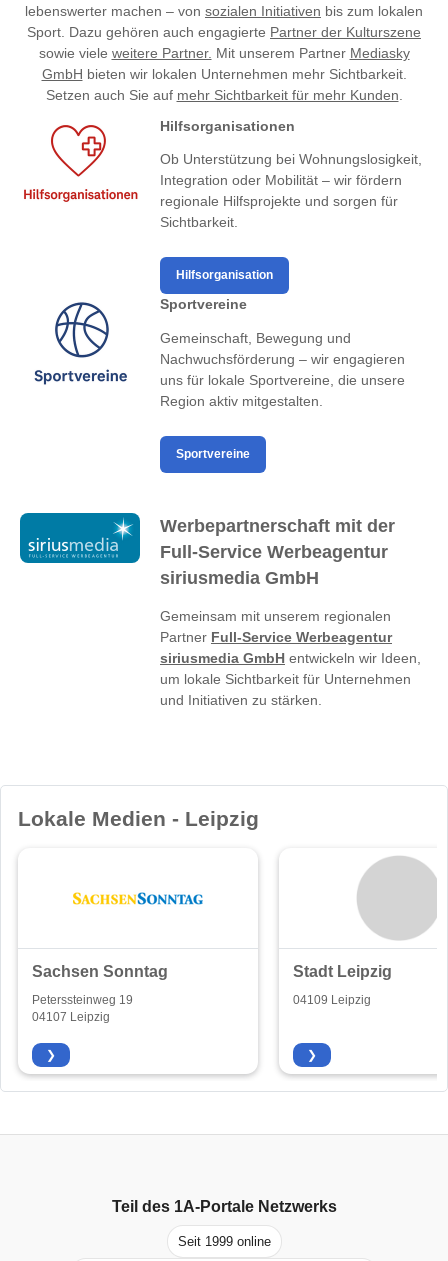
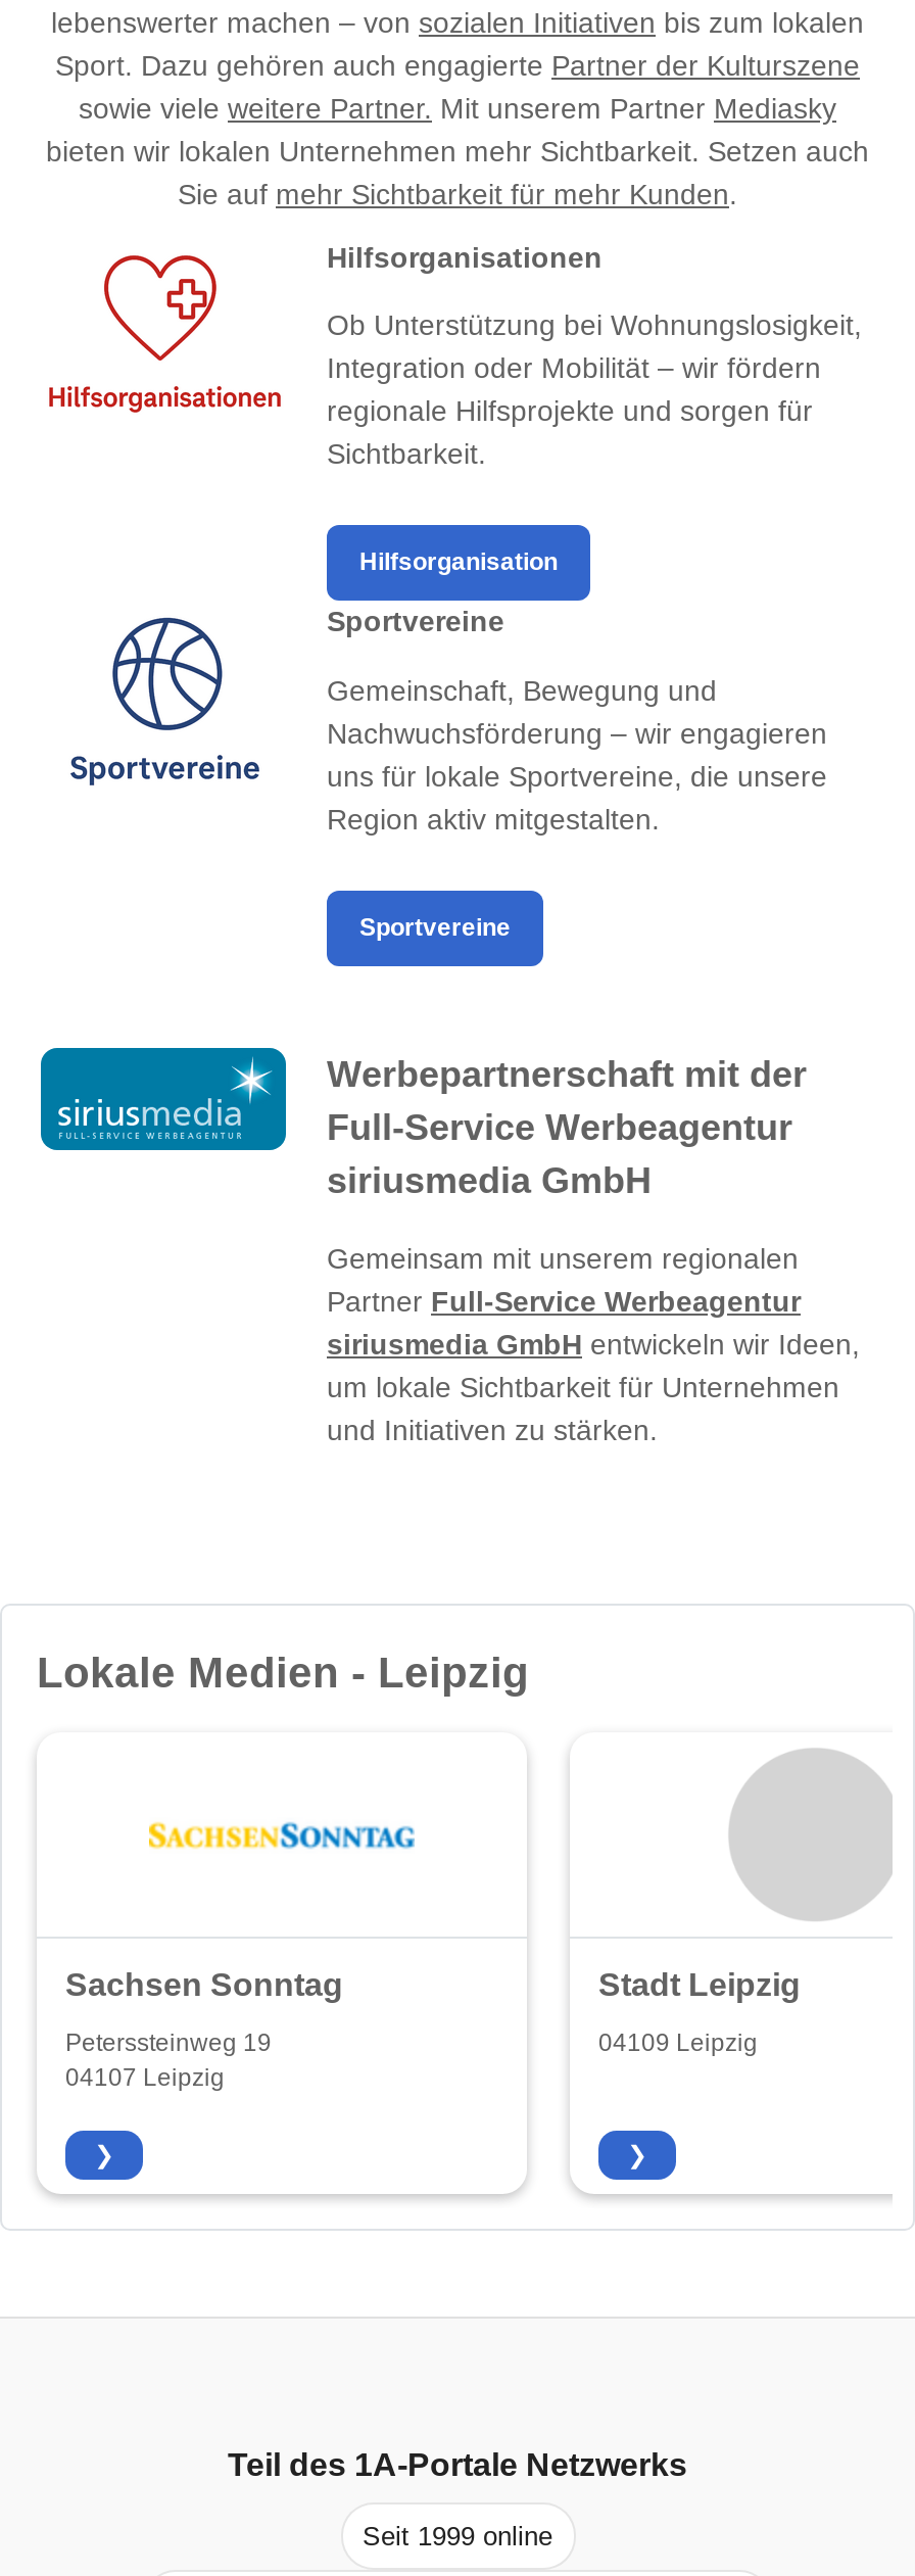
[41,65,406,102] GmbH bieten wir lokalen Unternehmen mehr Sichtbarkeit. | Setzen auch Sie auf mehr Sichtbarkeit für mehr Kunden. -> [46,134,869,209] bieten wir lokalen Unternehmen mehr Sichtbarkeit. Setzen auch | Sie auf mehr Sichtbarkeit für mehr Kunden.

